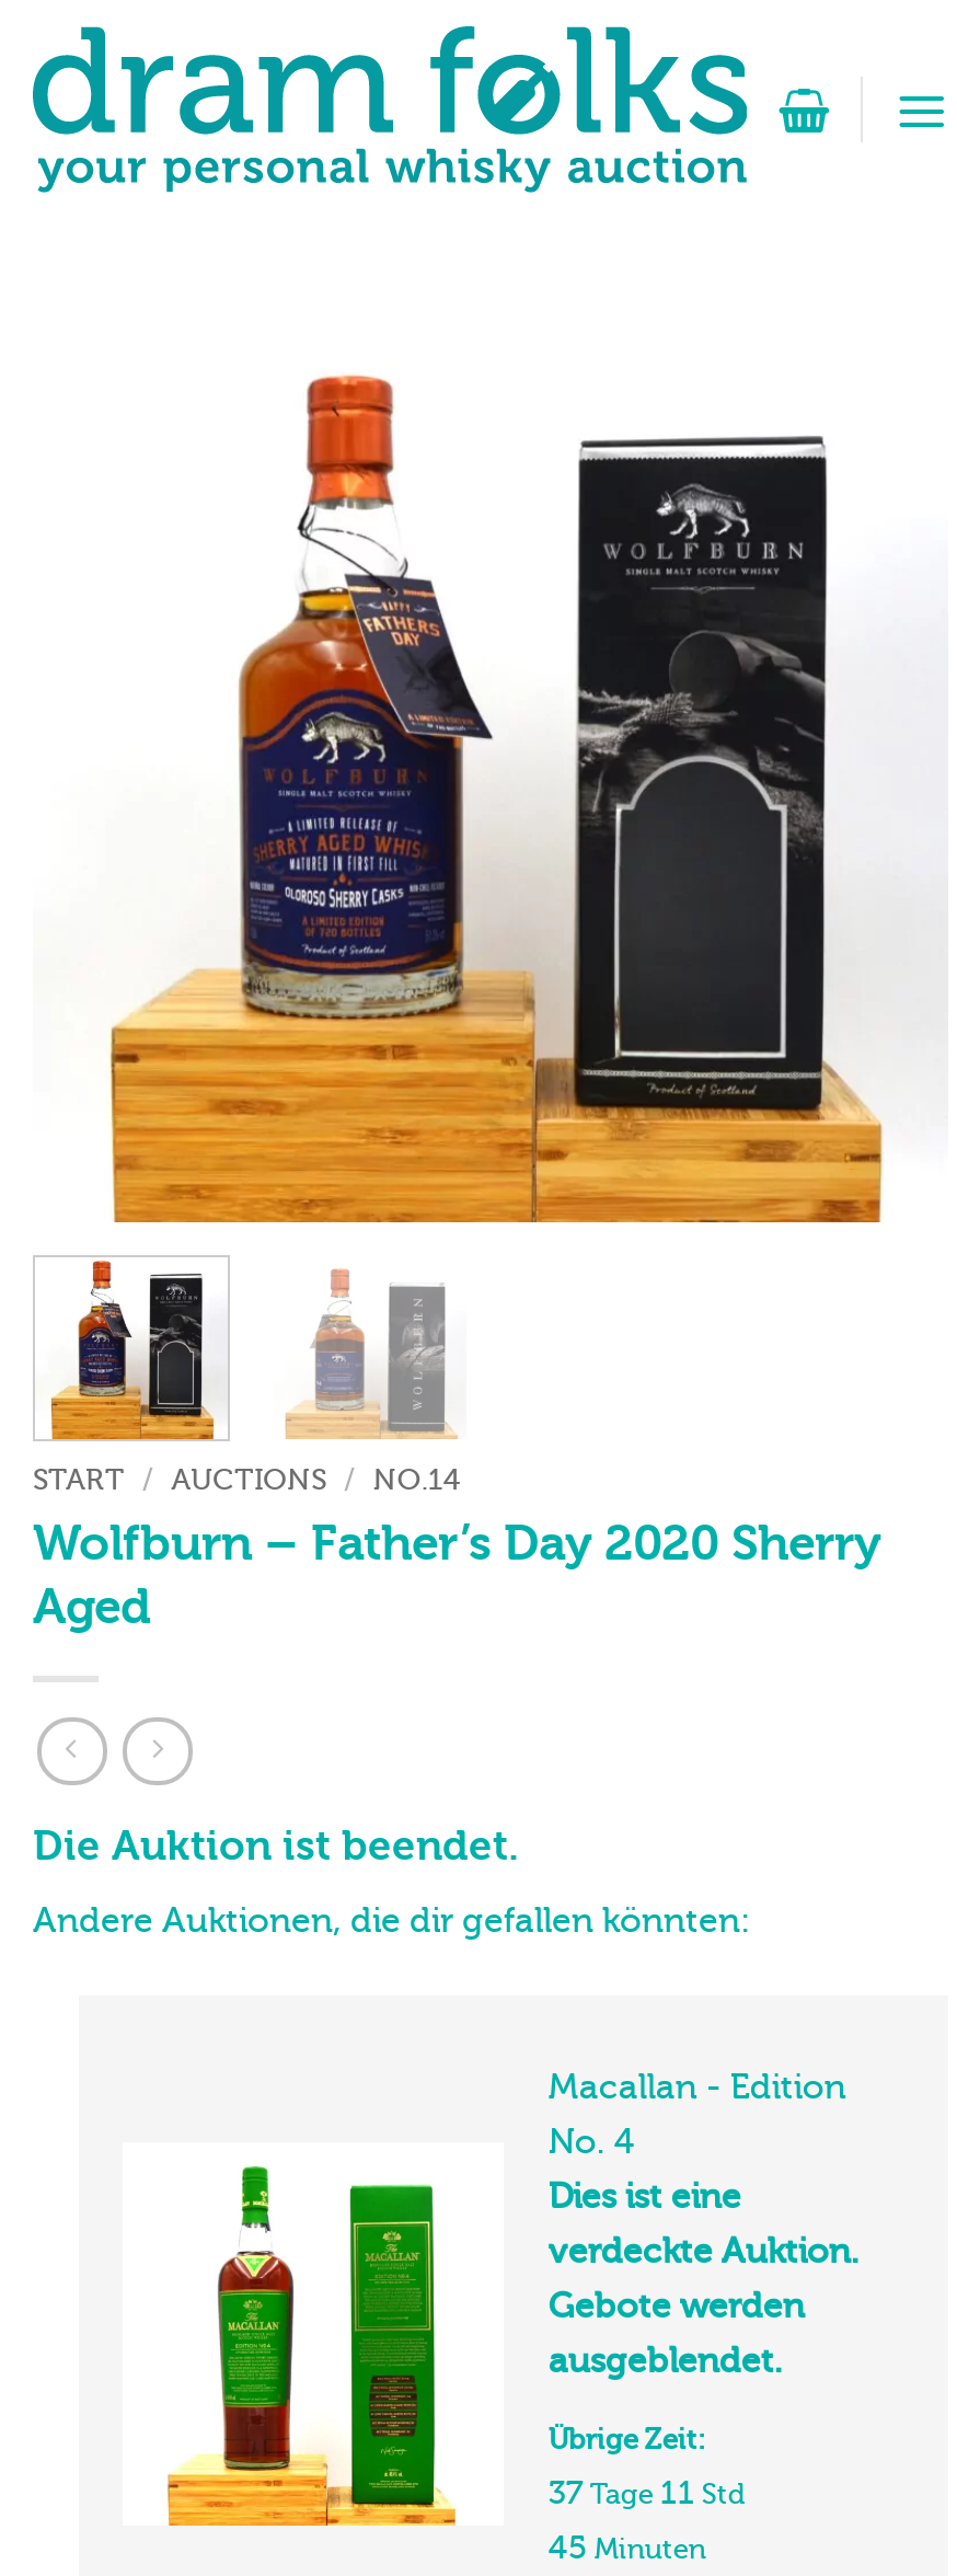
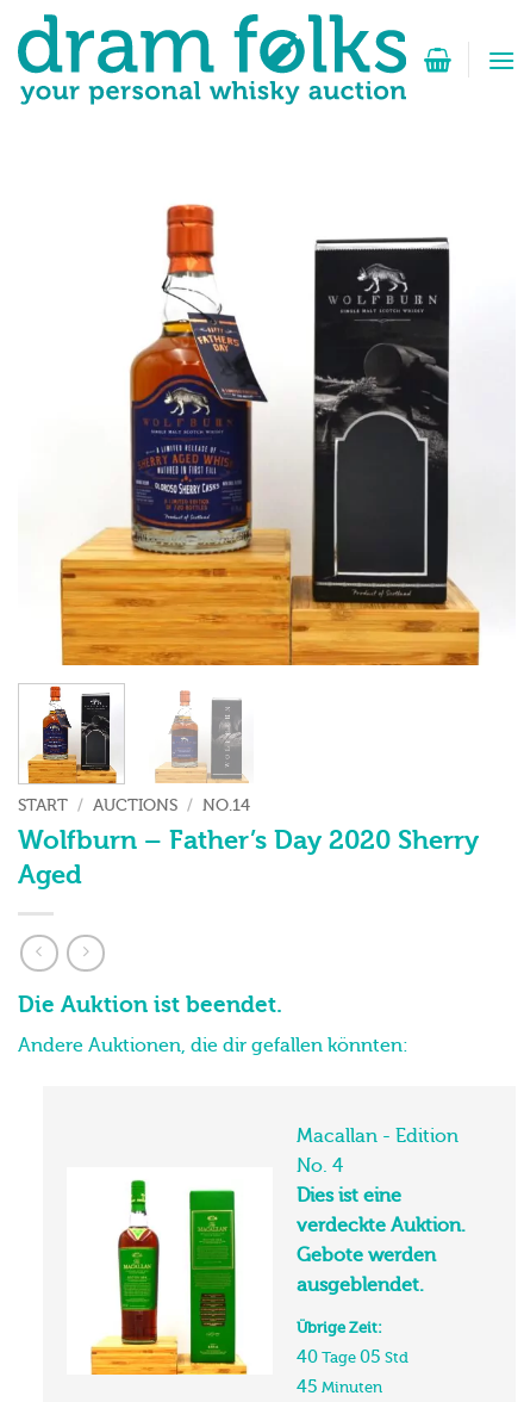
[548,2475,745,2512] 37 Tage 11 Std -> [297,1347,409,1367] 40 Tage 05 Std

